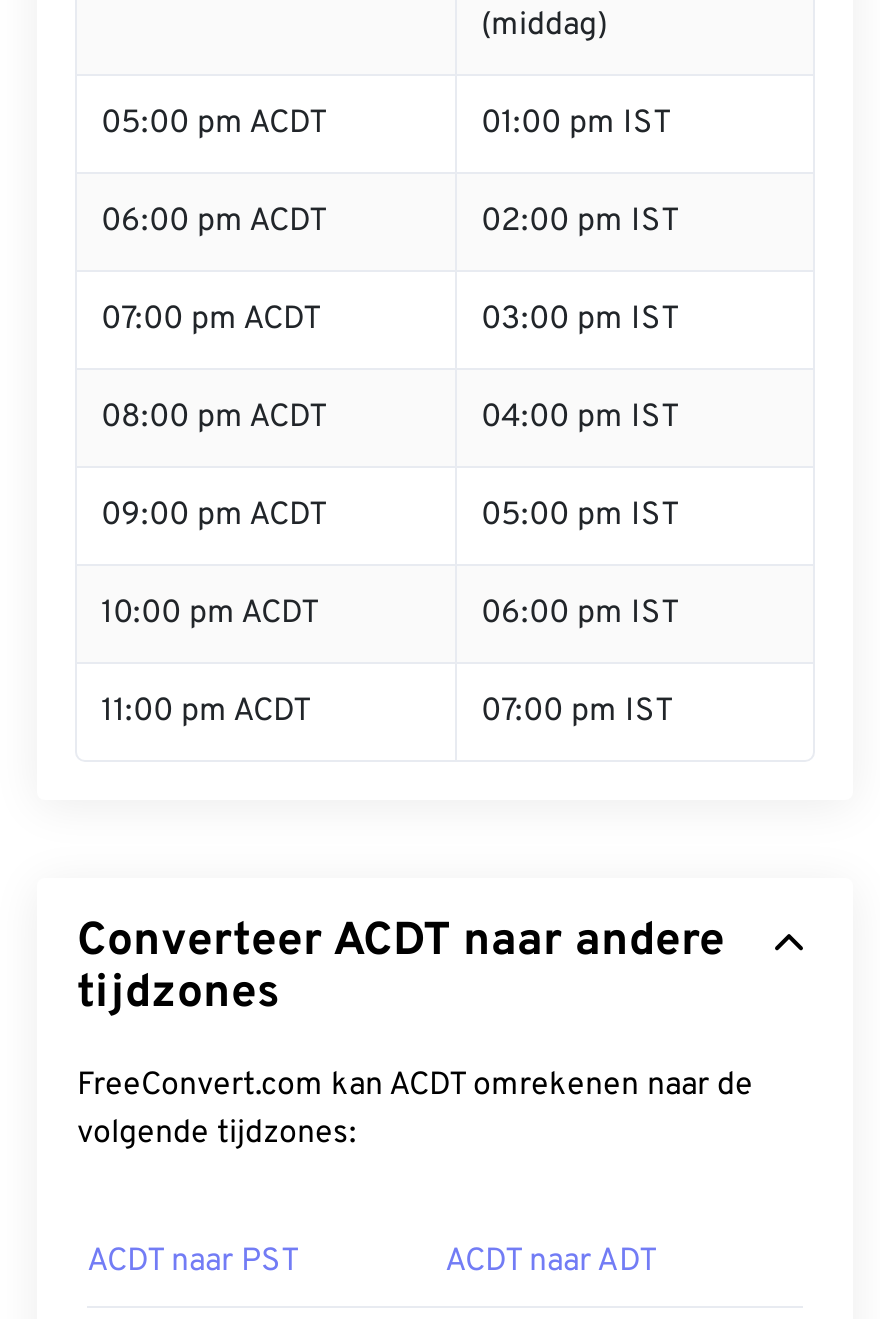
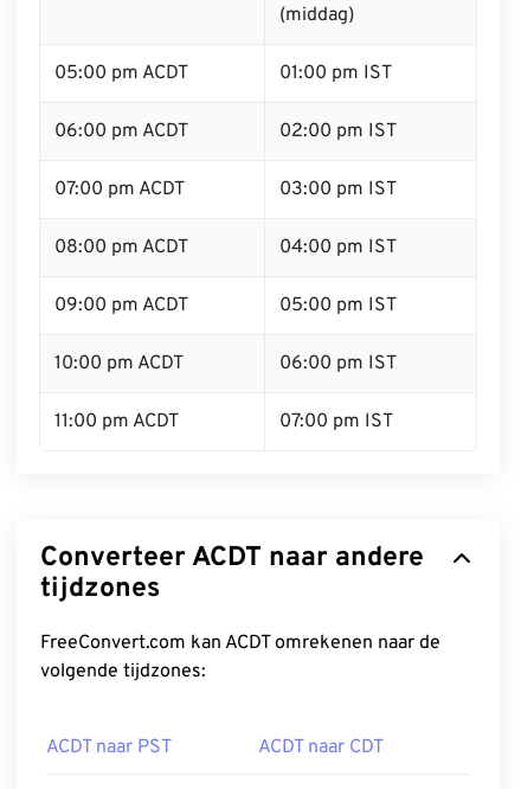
[445,1242,657,1282] ACDT naar ADT -> [258,736,384,759] ACDT naar CDT

